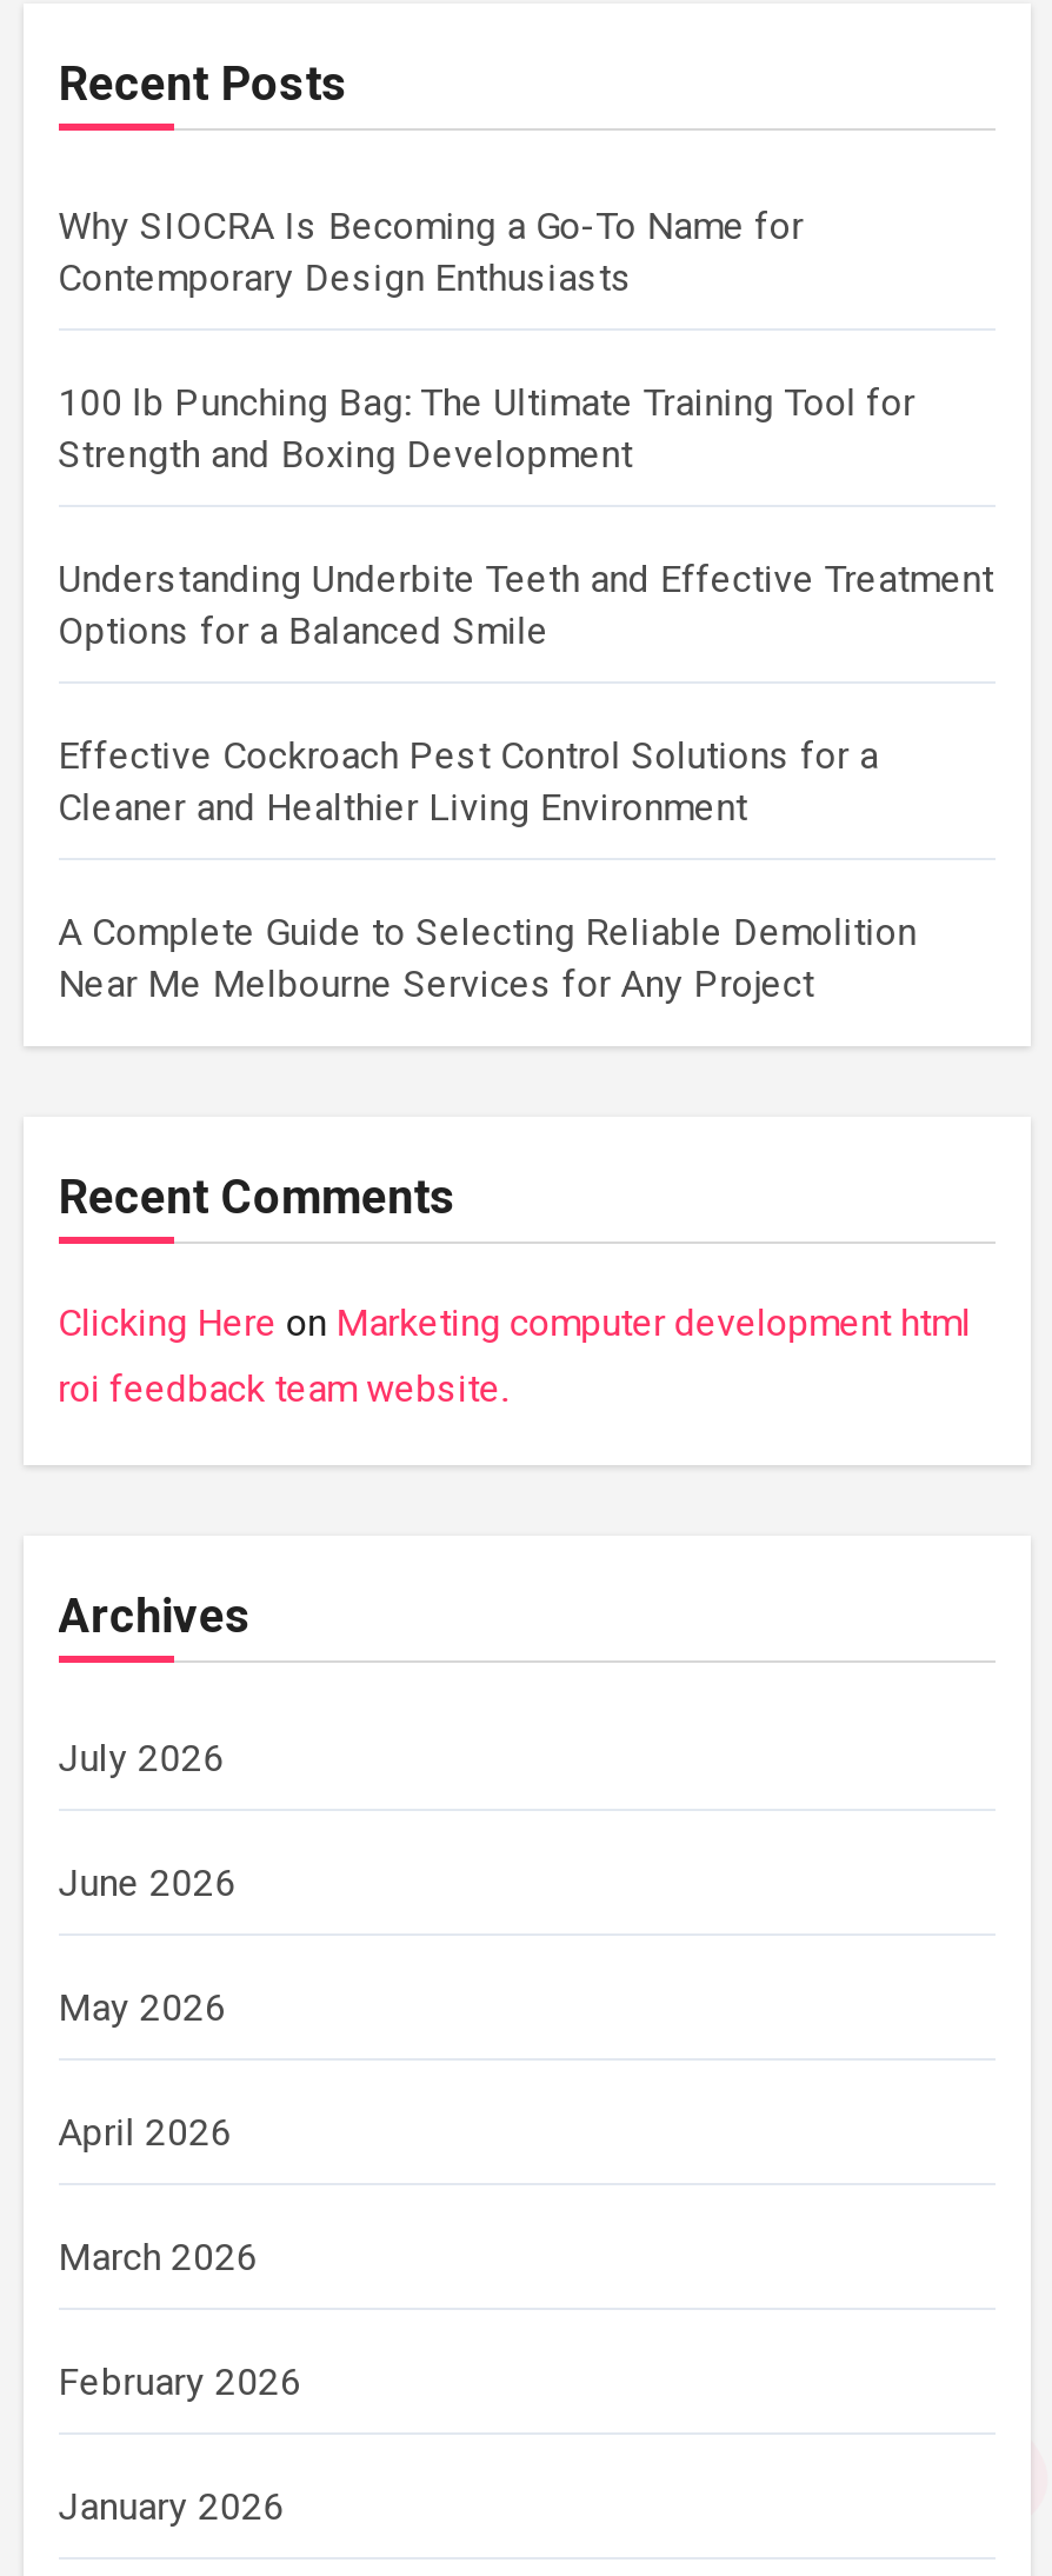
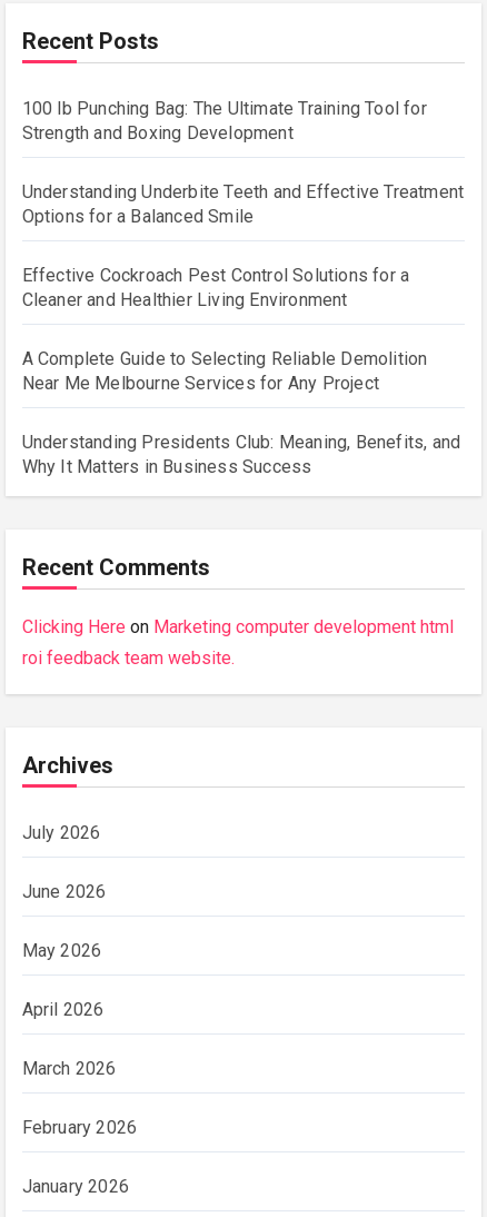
[58,204,803,300] Why SIOCRA Is Becoming a Go-To Name for | Contemporary Design Enthusiasts -> none
moved [58,380,994,1006] -> [22,98,464,394]: 100 lb Punching Bag: The Ultimate Training Tool for | Strength and Boxing Development | Understanding Underbite Teeth and Effective Treatment | Options for a Balanced Smile | Effective Cockroach Pest Control Solutions for a | Cleaner and Healthier Living Environment | A Complete Guide to Selecting Reliable Demolition | Near Me Melbourne Services for Any Project
none -> [22,432,461,477] Understanding Presidents Club: Meaning, Benefits, and | Why It Matters in Business Success

